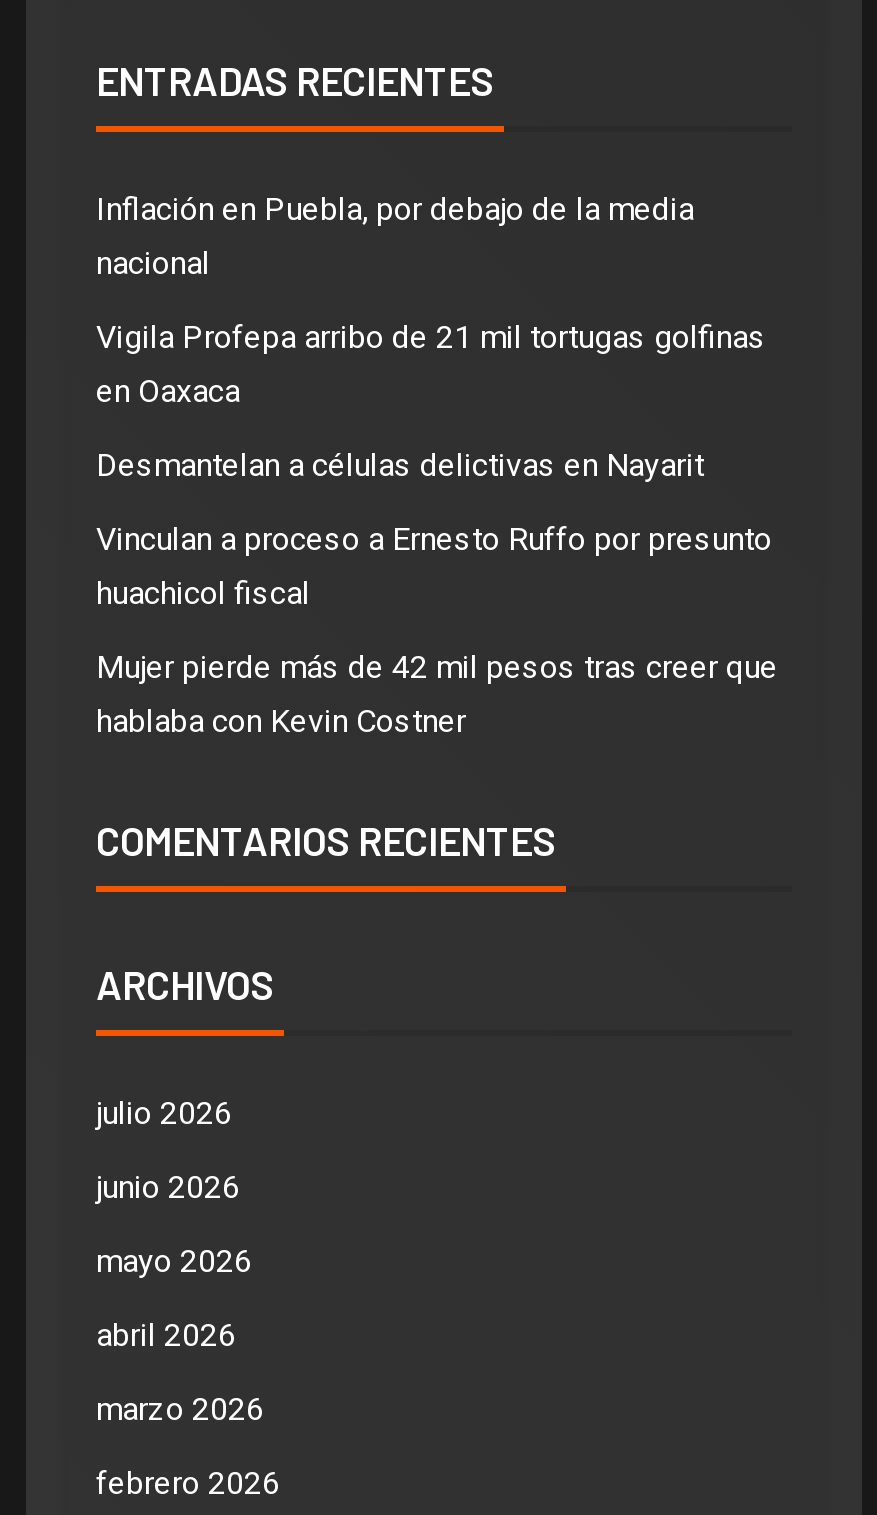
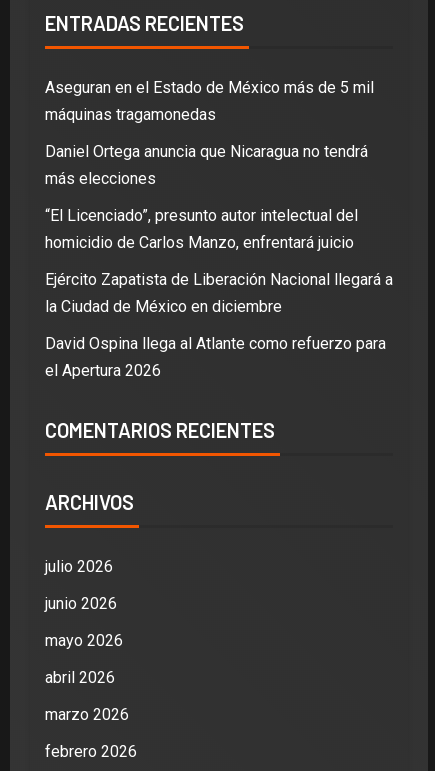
[96,191,694,283] Inflación en Puebla, por debajo de la media | nacional -> [45,78,374,124] Aseguran en el Estado de México más de 5 mil | máquinas tragamonedas
[96,319,766,411] Vigila Profepa arribo de 21 mil tortugas golfinas | en Oaxaca -> [45,142,368,188] Daniel Ortega anuncia que Nicaragua no tendrá | más elecciones
[96,447,704,485] Desmantelan a células delictivas en Nayarit -> [45,206,358,252] “El Licenciado”, presunto autor intelectual del | homicidio de Carlos Manzo, enfrentará juicio
[96,521,772,613] Vinculan a proceso a Ernesto Ruffo por presunto | huachicol fiscal -> [45,270,393,316] Ejército Zapatista de Liberación Nacional llegará a | la Ciudad de México en diciembre
[96,649,778,741] Mujer pierde más de 42 mil pesos tras creer que | hablaba con Kevin Costner -> [45,334,386,380] David Ospina llega al Atlante como refuerzo para | el Apertura 2026

